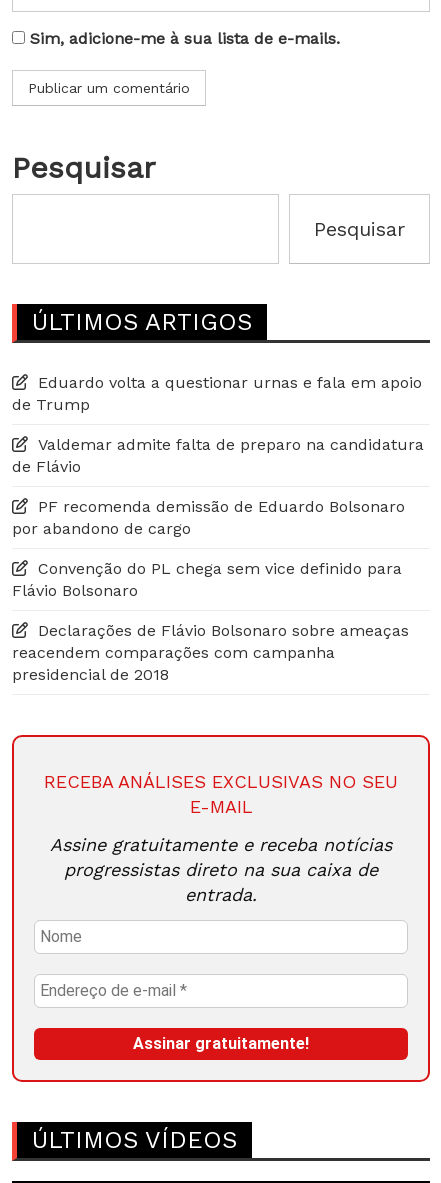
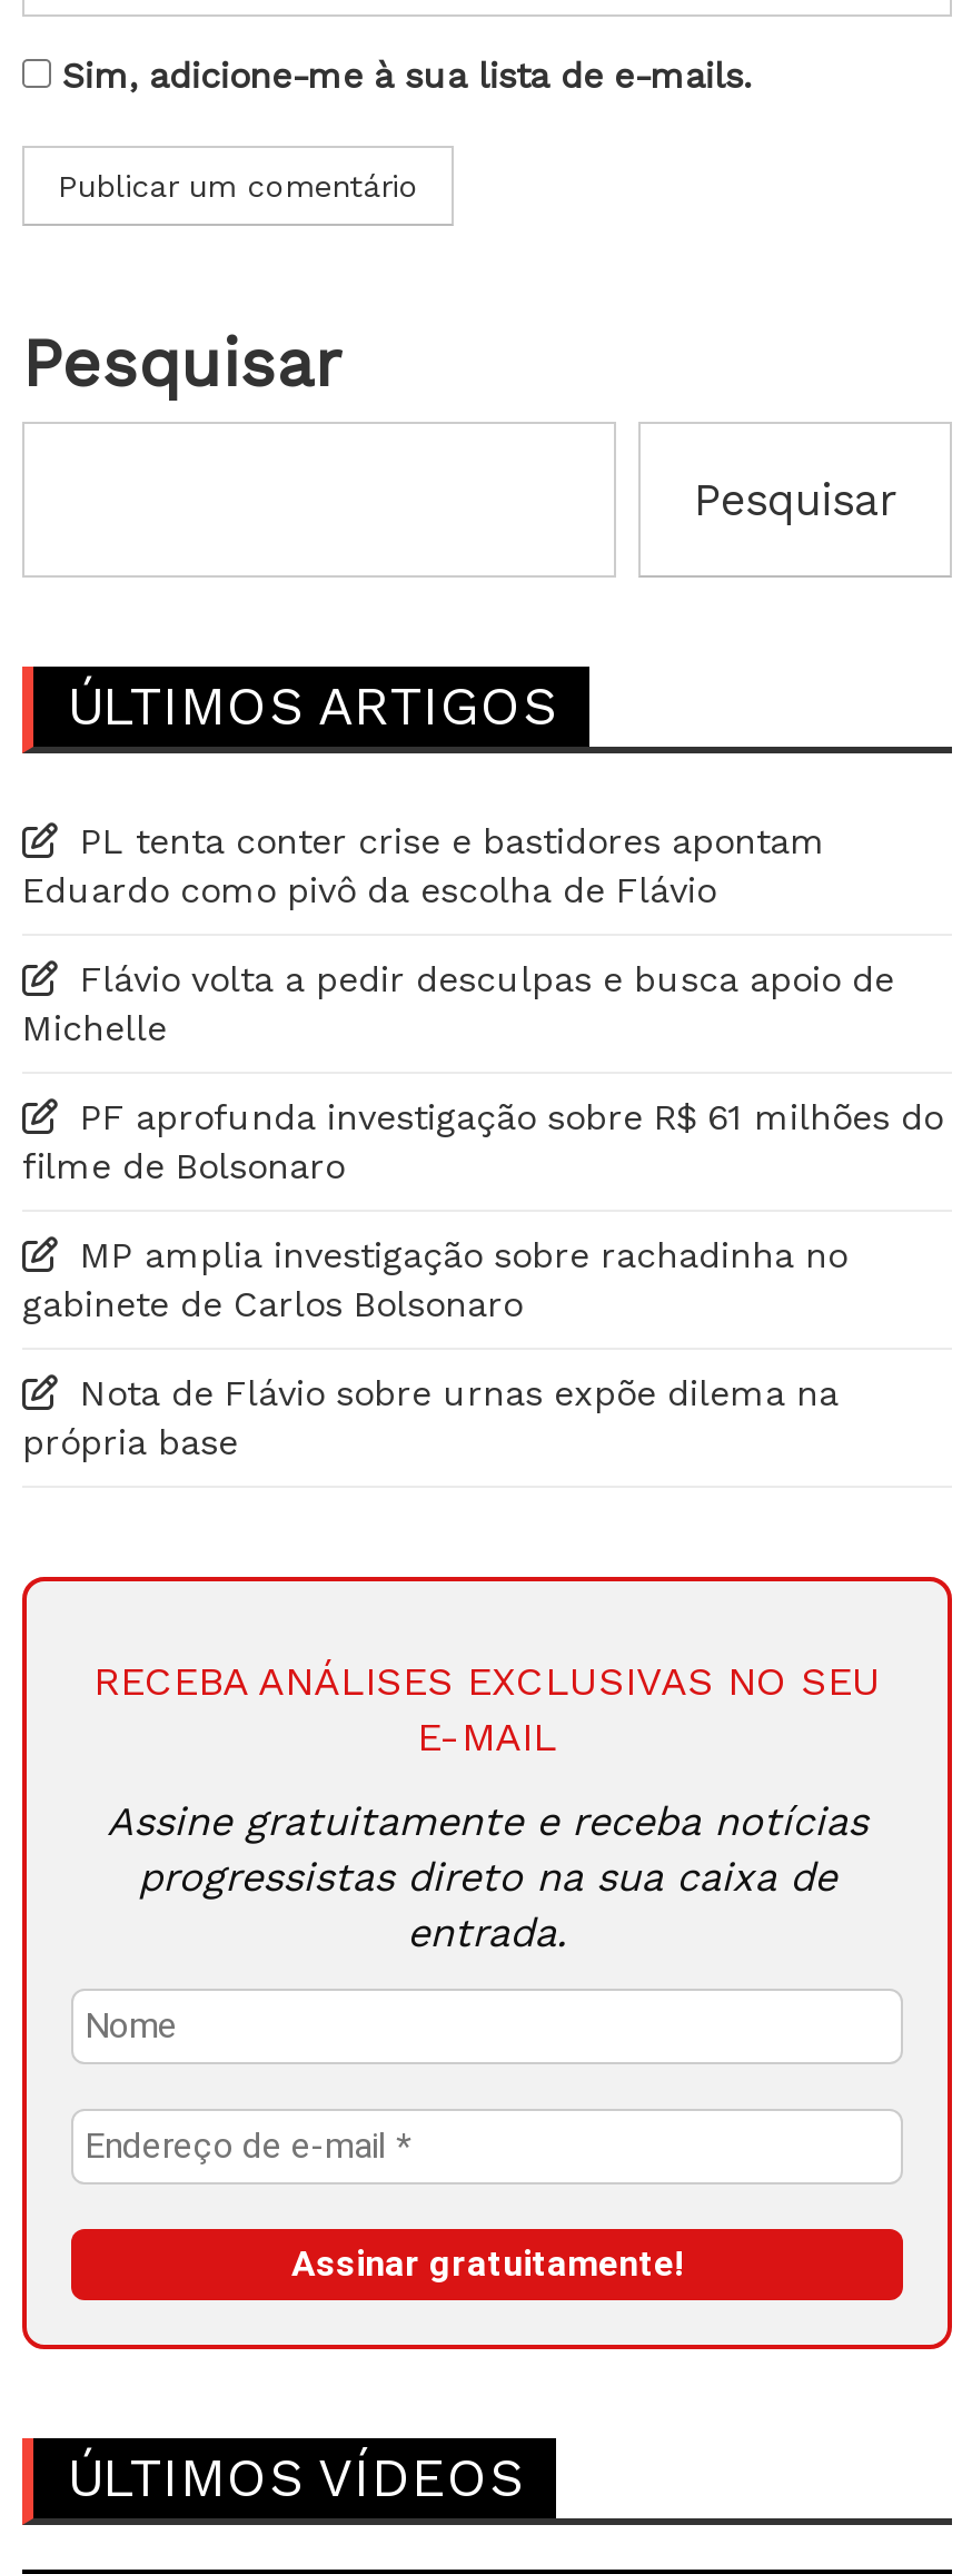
[12,373,422,414] Eduardo volta a questionar urnas e fala em apoio | de Trump -> [22,820,825,911] PL tenta conter crise e bastidores apontam | Eduardo como pivô da escolha de Flávio
[12,435,424,476] Valdemar admite falta de preparo na candidatura | de Flávio -> [22,958,894,1049] Flávio volta a pedir desculpas e busca apoio de | Michelle
[12,497,405,538] PF recomenda demissão de Eduardo Bolsonaro | por abandono de cargo -> [22,1096,943,1187] PF aprofunda investigação sobre R$ 61 milhões do | filme de Bolsonaro
[12,559,402,600] Convenção do PL chega sem vice definido para | Flávio Bolsonaro -> [22,1234,847,1325] MP amplia investigação sobre rachadinha no | gabinete de Carlos Bolsonaro
[12,621,409,684] Declarações de Flávio Bolsonaro sobre ameaças | reacendem comparações com campanha | presidencial de 2018 -> [22,1372,839,1463] Nota de Flávio sobre urnas expõe dilema na | própria base

